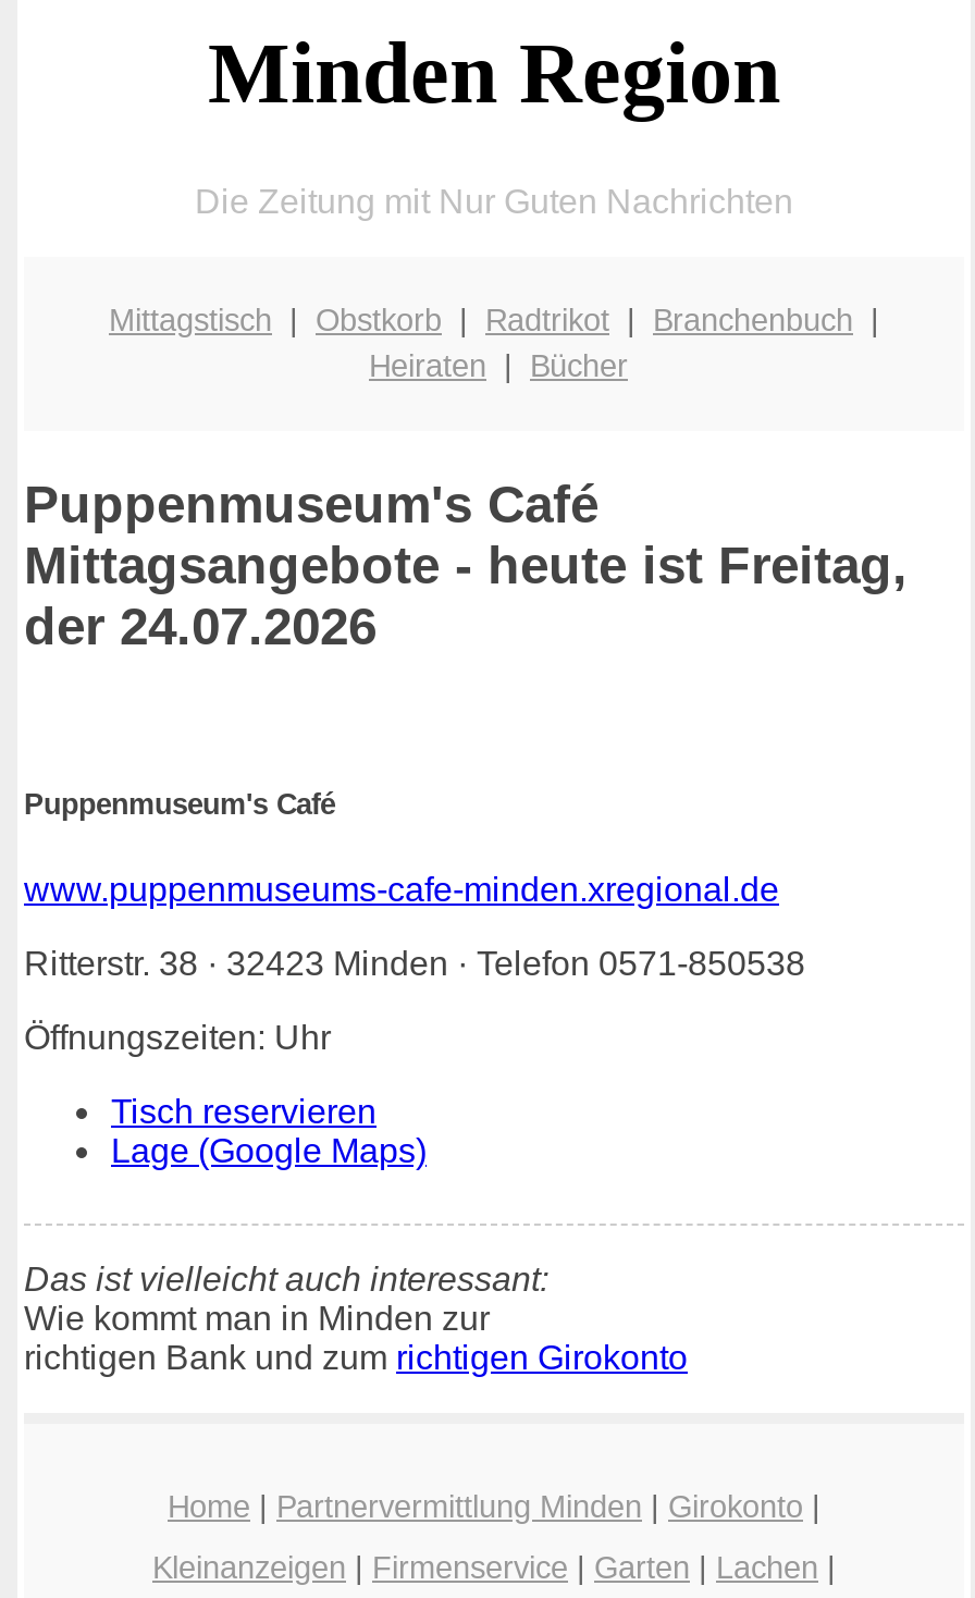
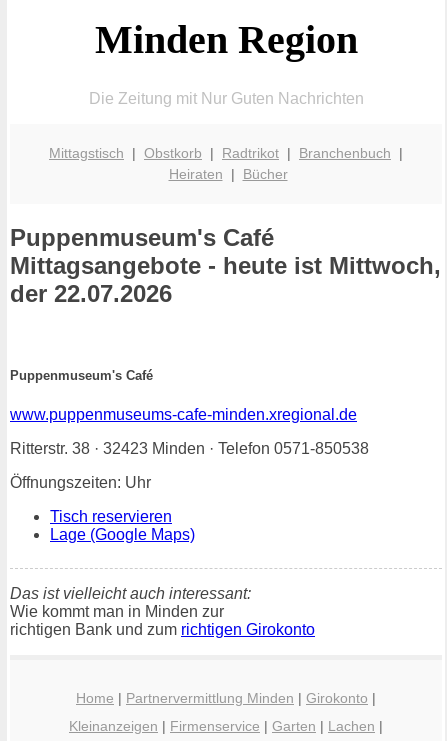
[24,536,908,595] Mittagsangebote - heute ist Freitag, -> [10,252,441,279] Mittagsangebote - heute ist Mittwoch,
[24,597,377,656] der 24.07.2026 -> [10,280,172,307] der 22.07.2026

